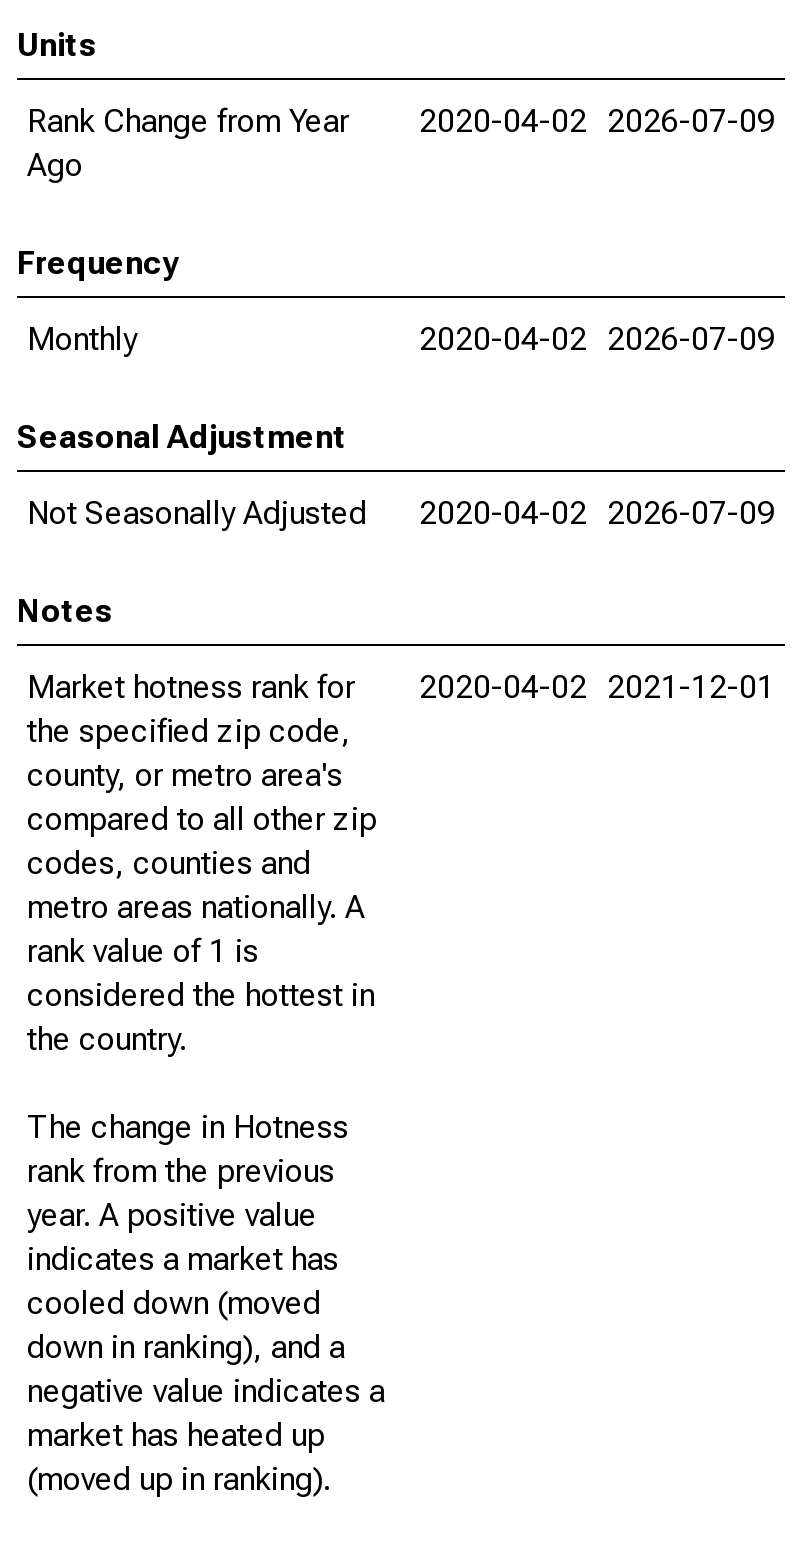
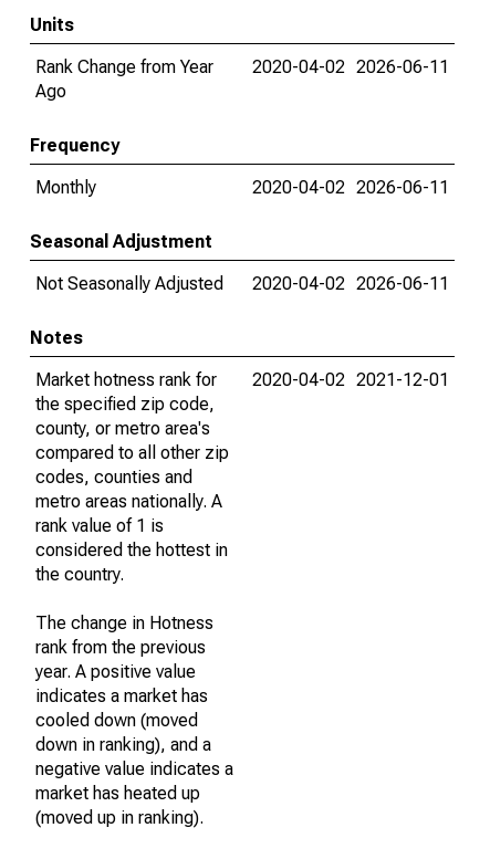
[27,102,775,140] Rank Change from Year 2020-04-02 2026-07-09 -> [35,56,449,77] Rank Change from Year 2020-04-02 2026-06-11
[419,320,775,358] 2020-04-02 2026-07-09 -> [252,177,449,198] 2020-04-02 2026-06-11
[27,494,775,532] Not Seasonally Adjusted 2020-04-02 2026-07-09 -> [35,273,449,294] Not Seasonally Adjusted 2020-04-02 2026-06-11

